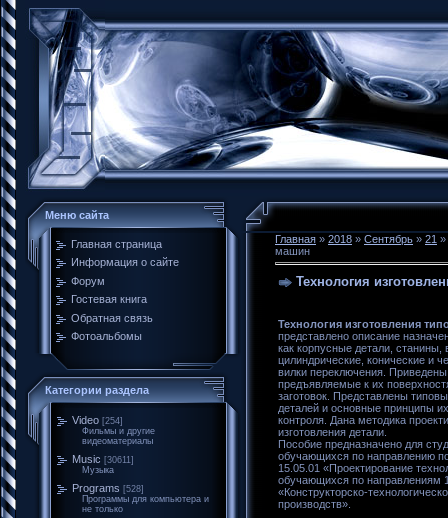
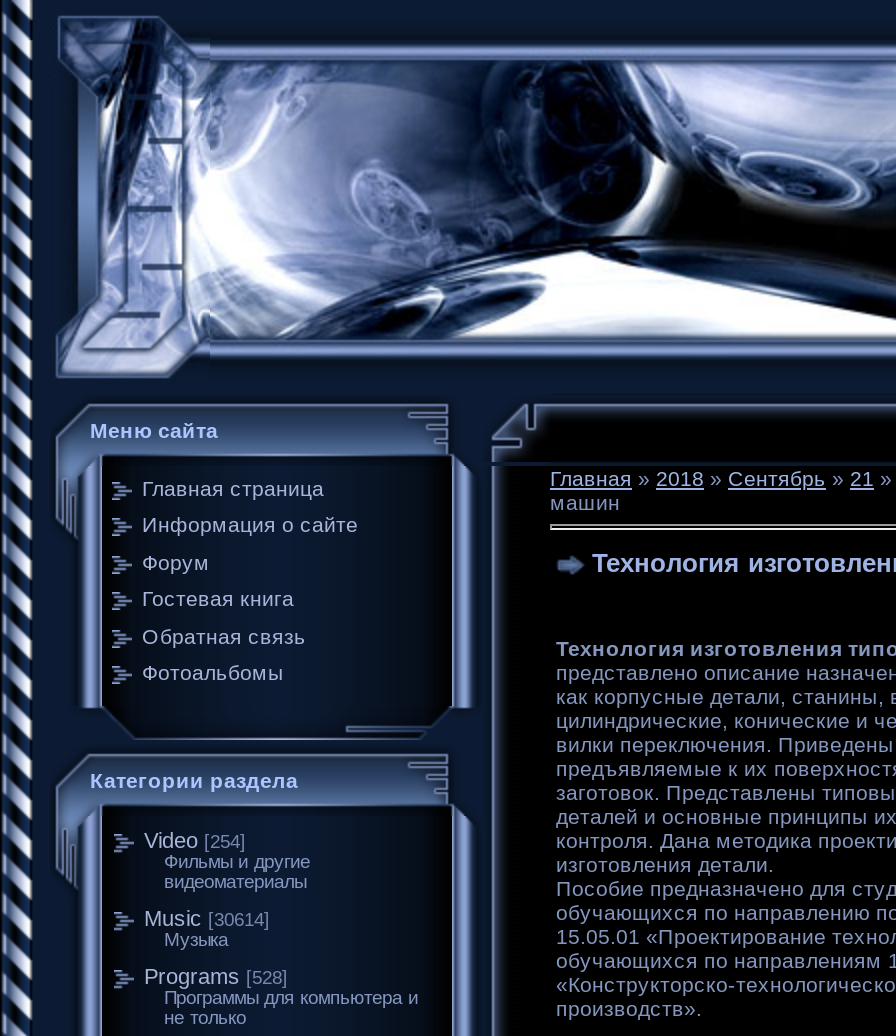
[72,453,134,465] Music [30611] -> [144,906,270,930] Music [30614]

